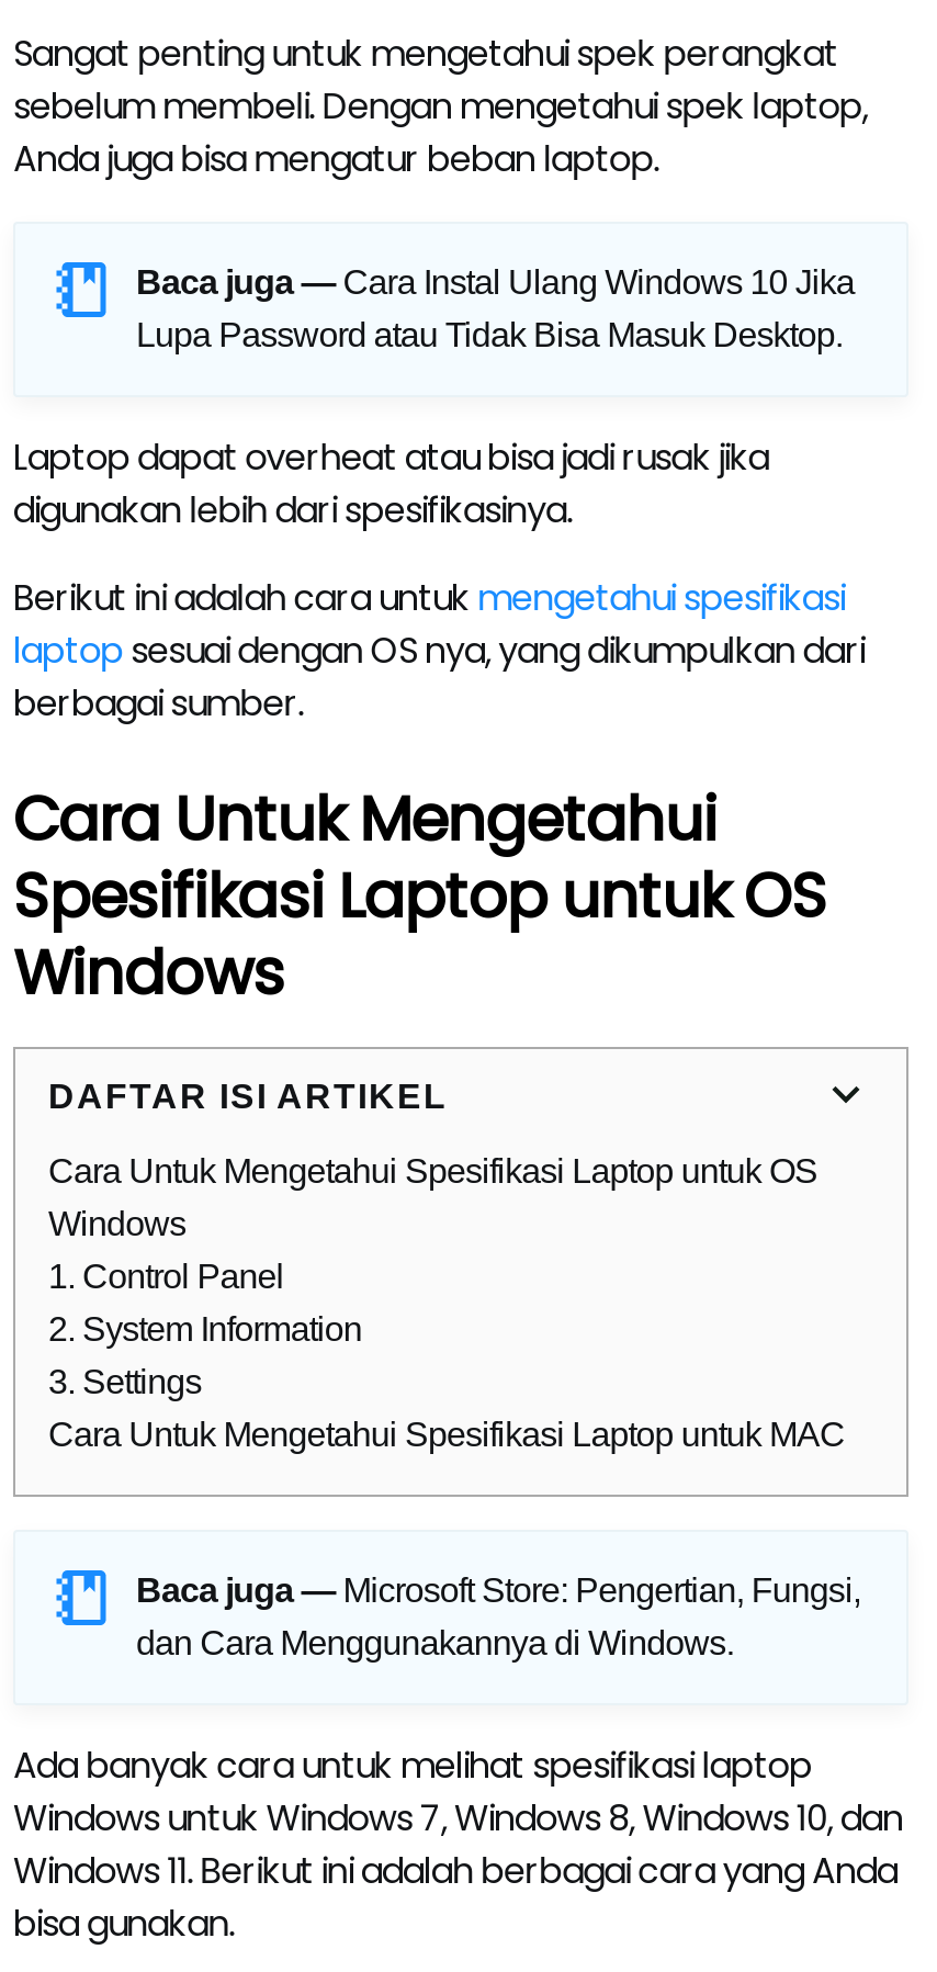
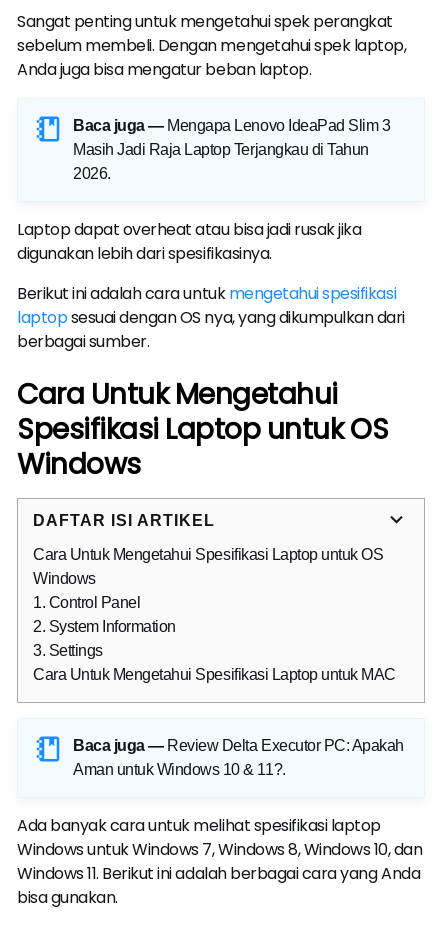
[136,263,854,353] Baca juga — Cara Instal Ulang Windows 10 Jika | Lupa Password atau Tidak Bisa Masuk Desktop. -> [73,117,390,182] Baca juga — Mengapa Lenovo IdeaPad Slim 3 | Masih Jadi Raja Laptop Terjangkau di Tahun | 2026.
[136,1572,860,1662] Baca juga — Microsoft Store: Pengertian, Fungsi, | dan Cara Menggunakannya di Windows. -> [73,737,404,778] Baca juga — Review Delta Executor PC: Apakah | Aman untuk Windows 10 & 11?.

